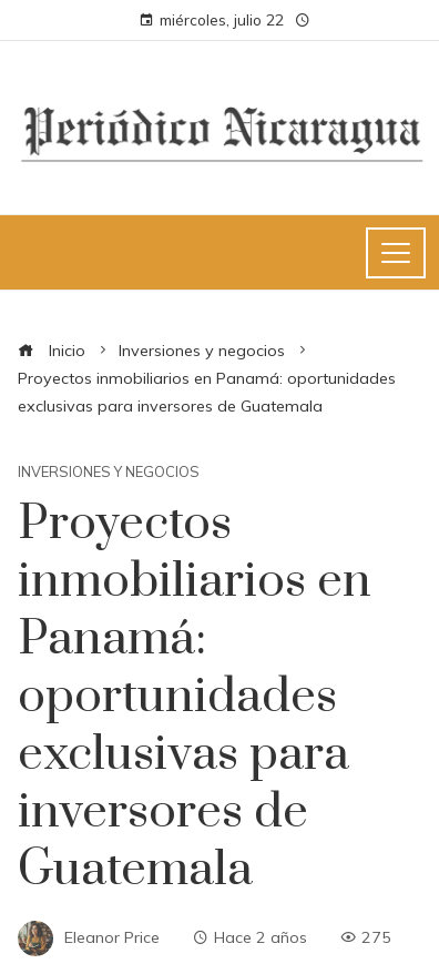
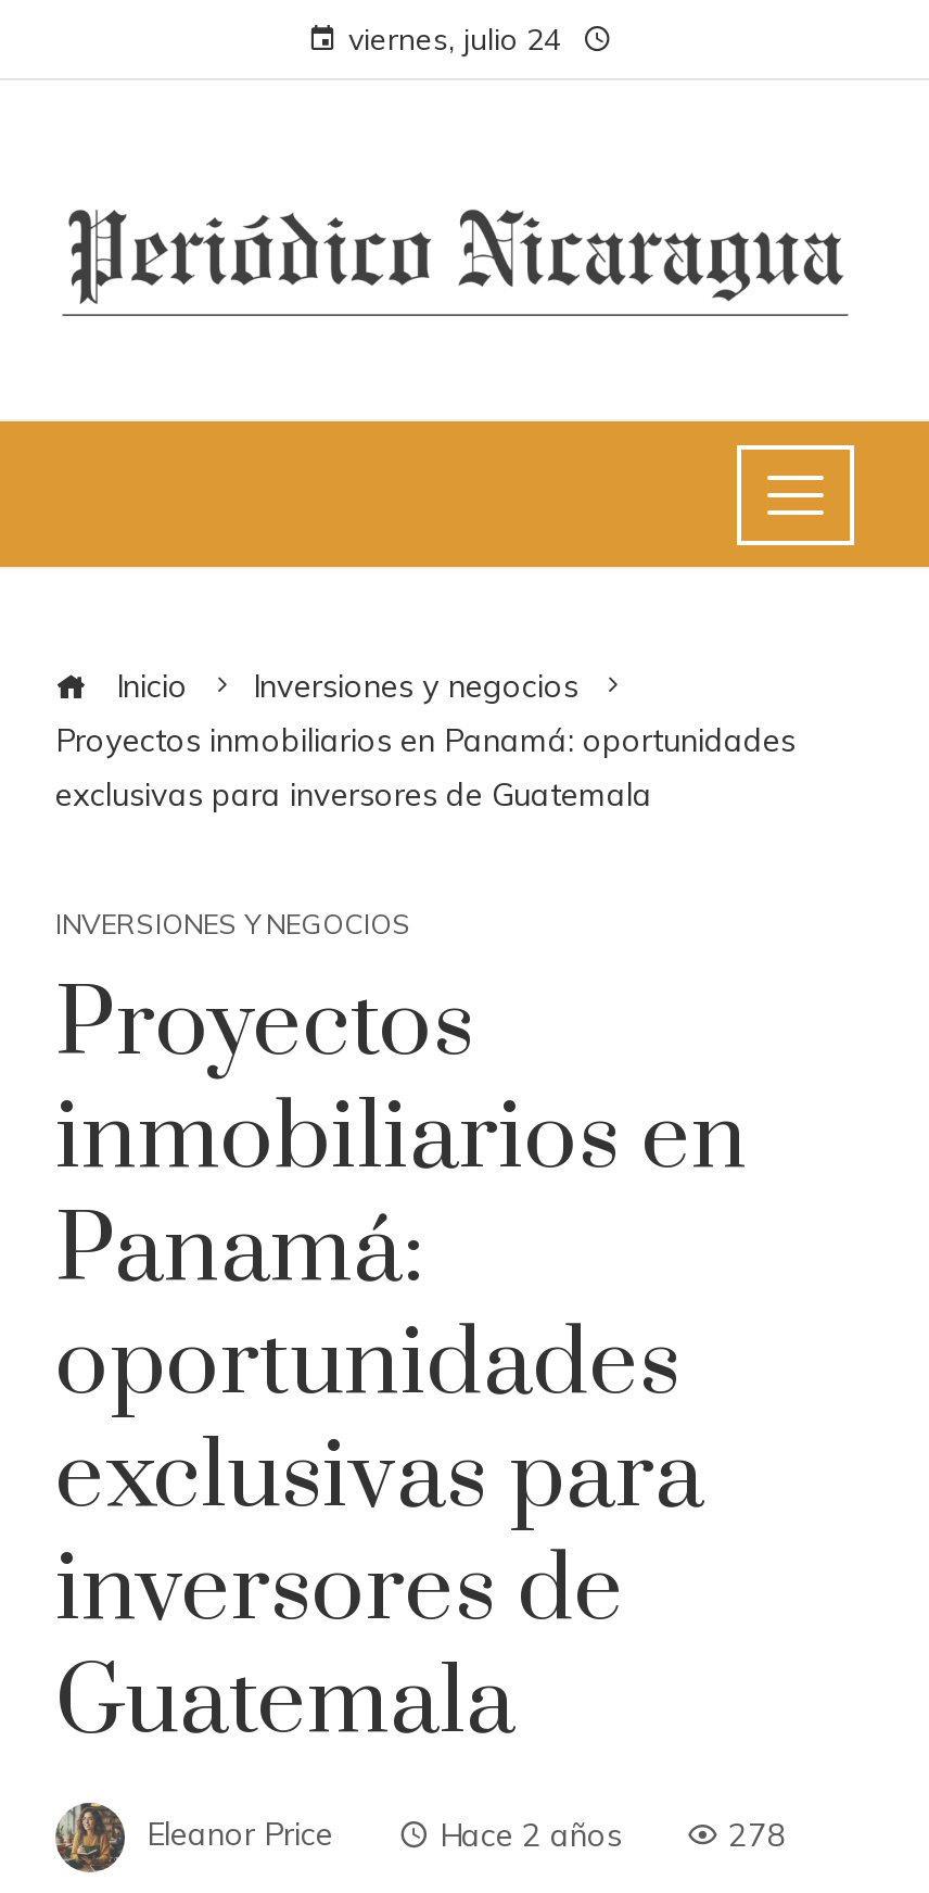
[160,10,284,29] miércoles, julio 22 -> [348,20,561,56] viernes, julio 24
[361,927,391,947] 275 -> [728,1815,787,1855] 278

